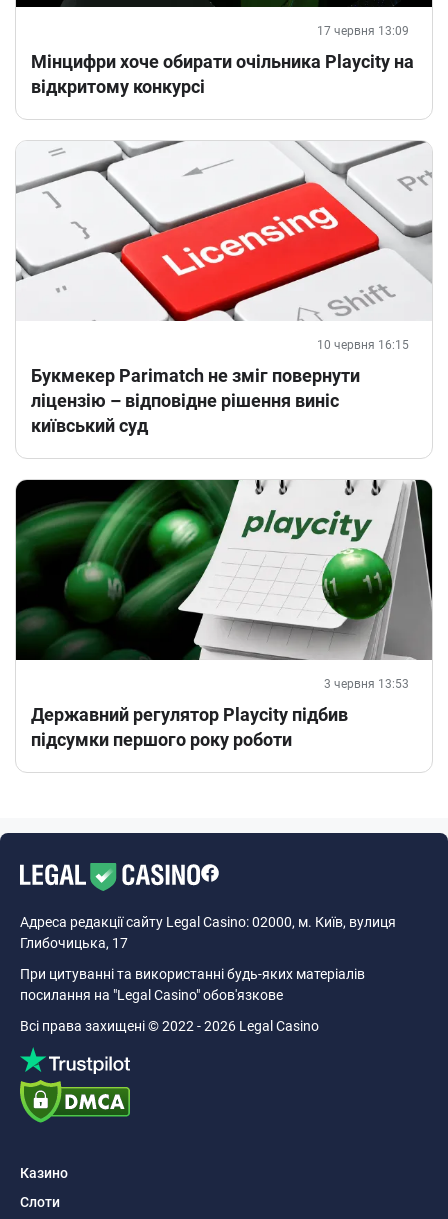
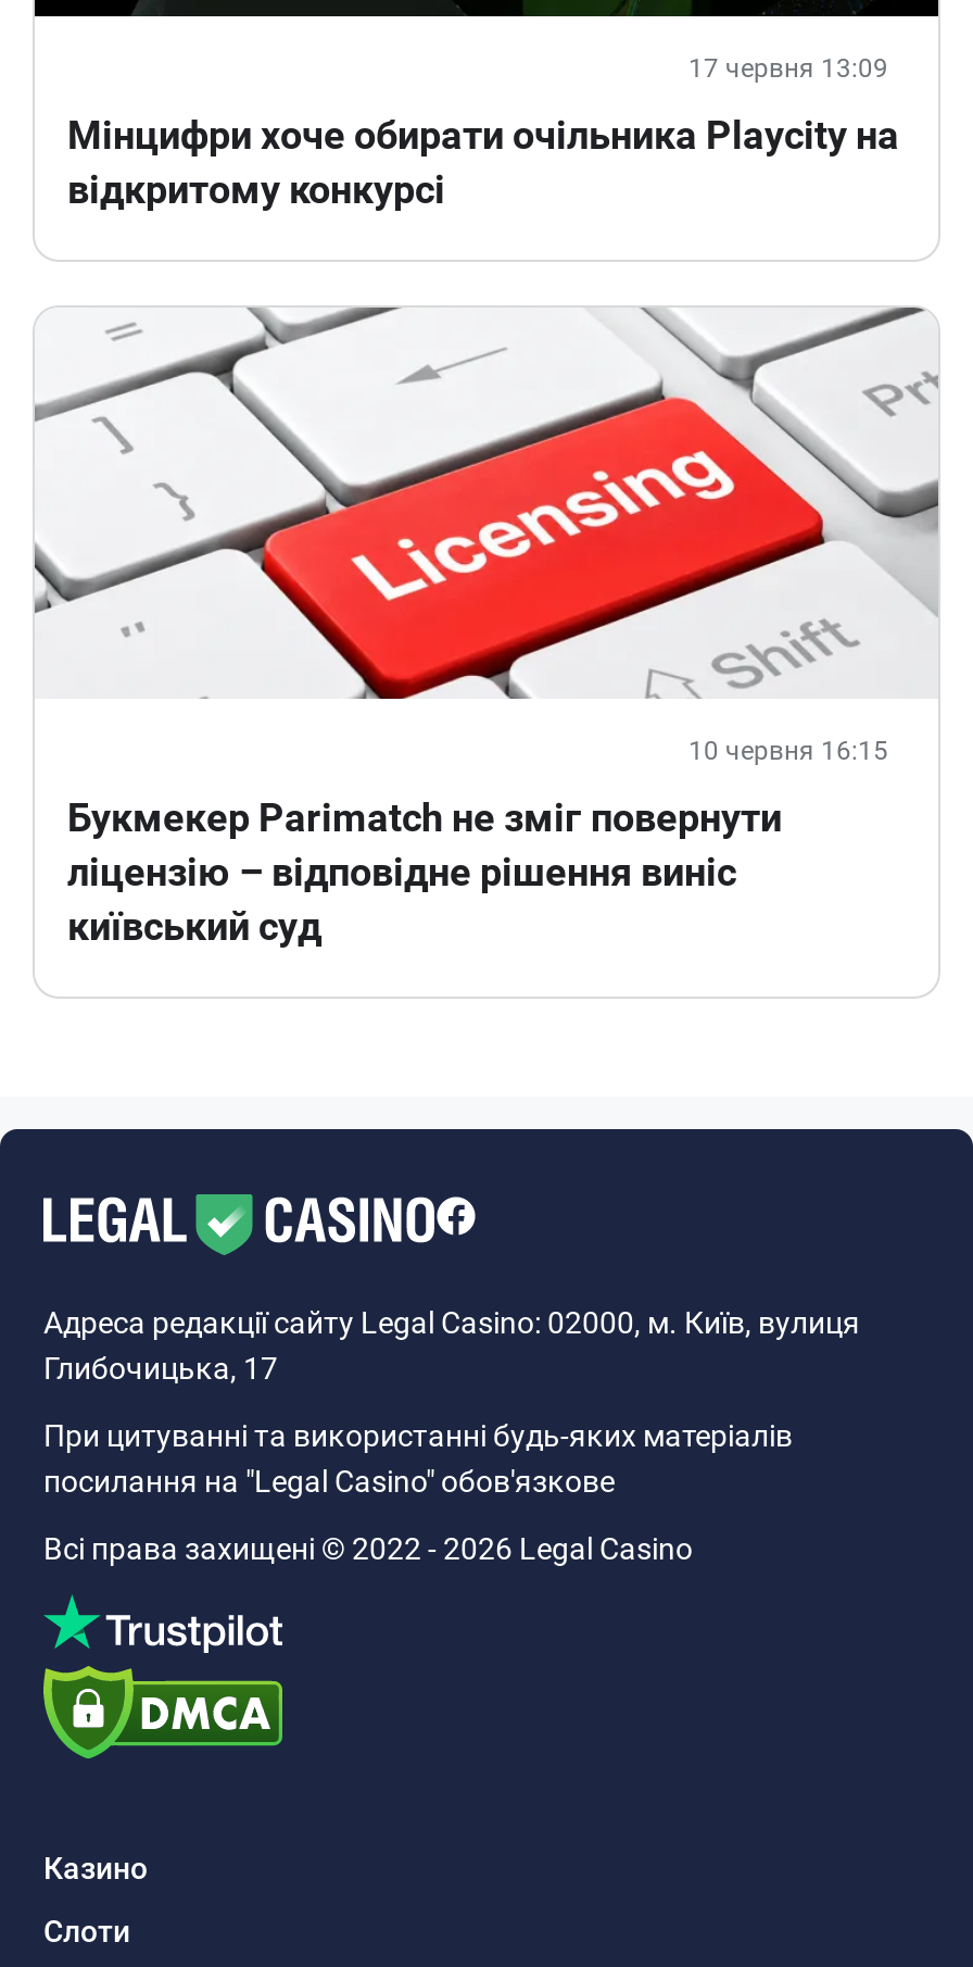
[15,479,433,750] [image] | 3 червня 13:53 | Державний регулятор Playcity підбив | підсумки першого року роботи -> none

